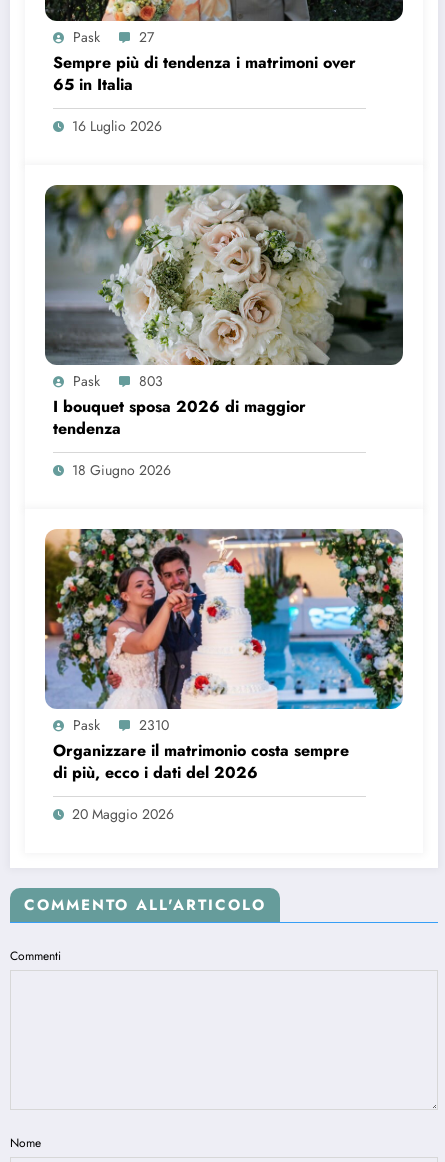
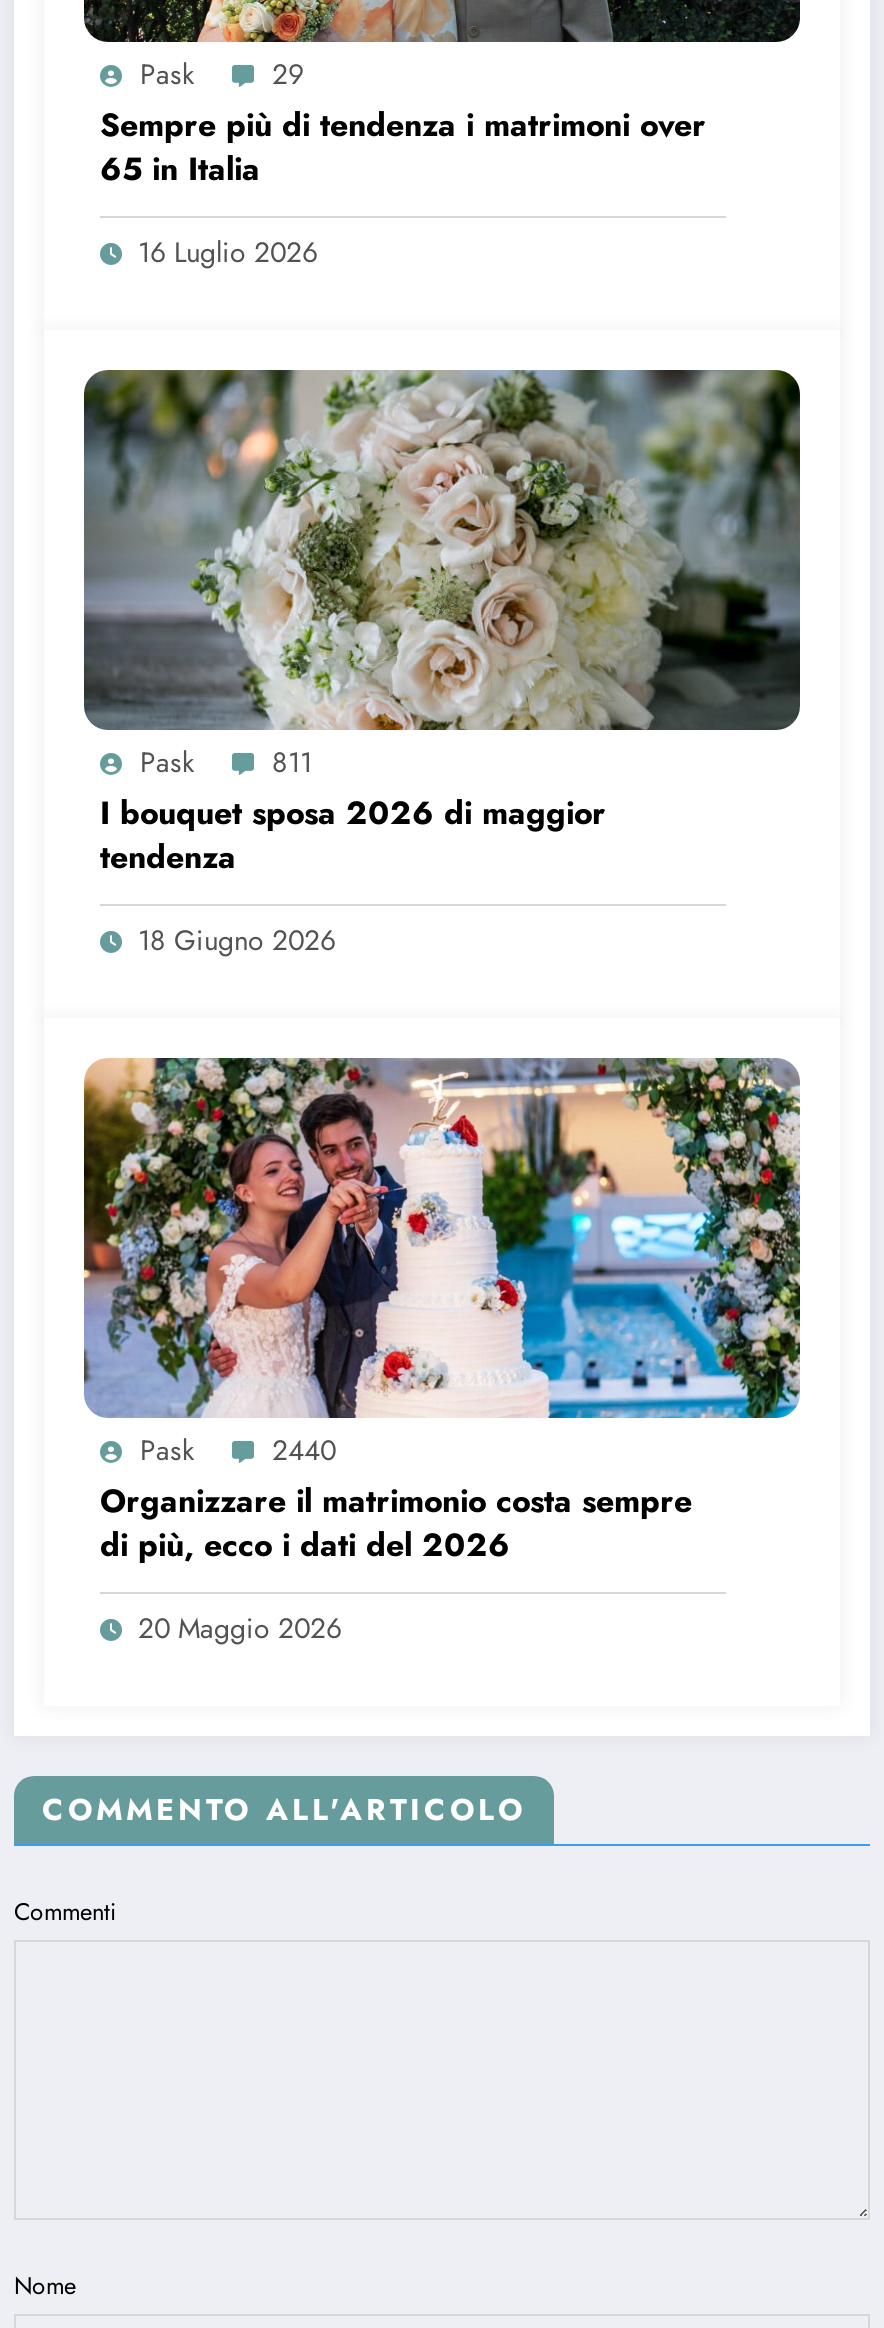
[73,27,154,47] Pask 27 -> [140,55,304,95] Pask 29
[73,371,163,391] Pask 803 -> [140,743,312,783] Pask 811
[73,715,169,735] Pask 2310 -> [140,1431,336,1471] Pask 2440

